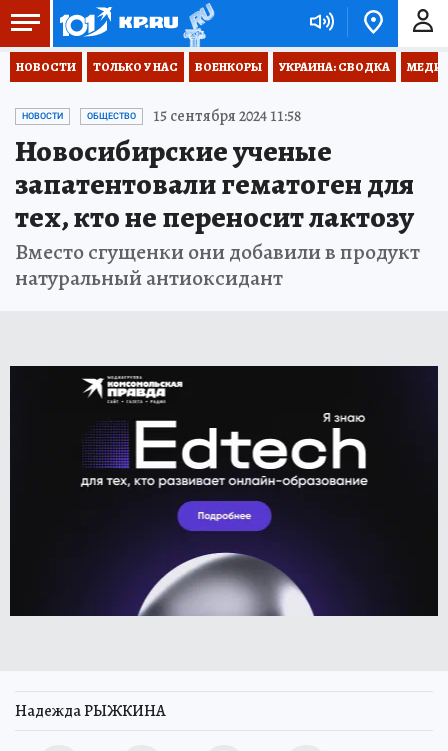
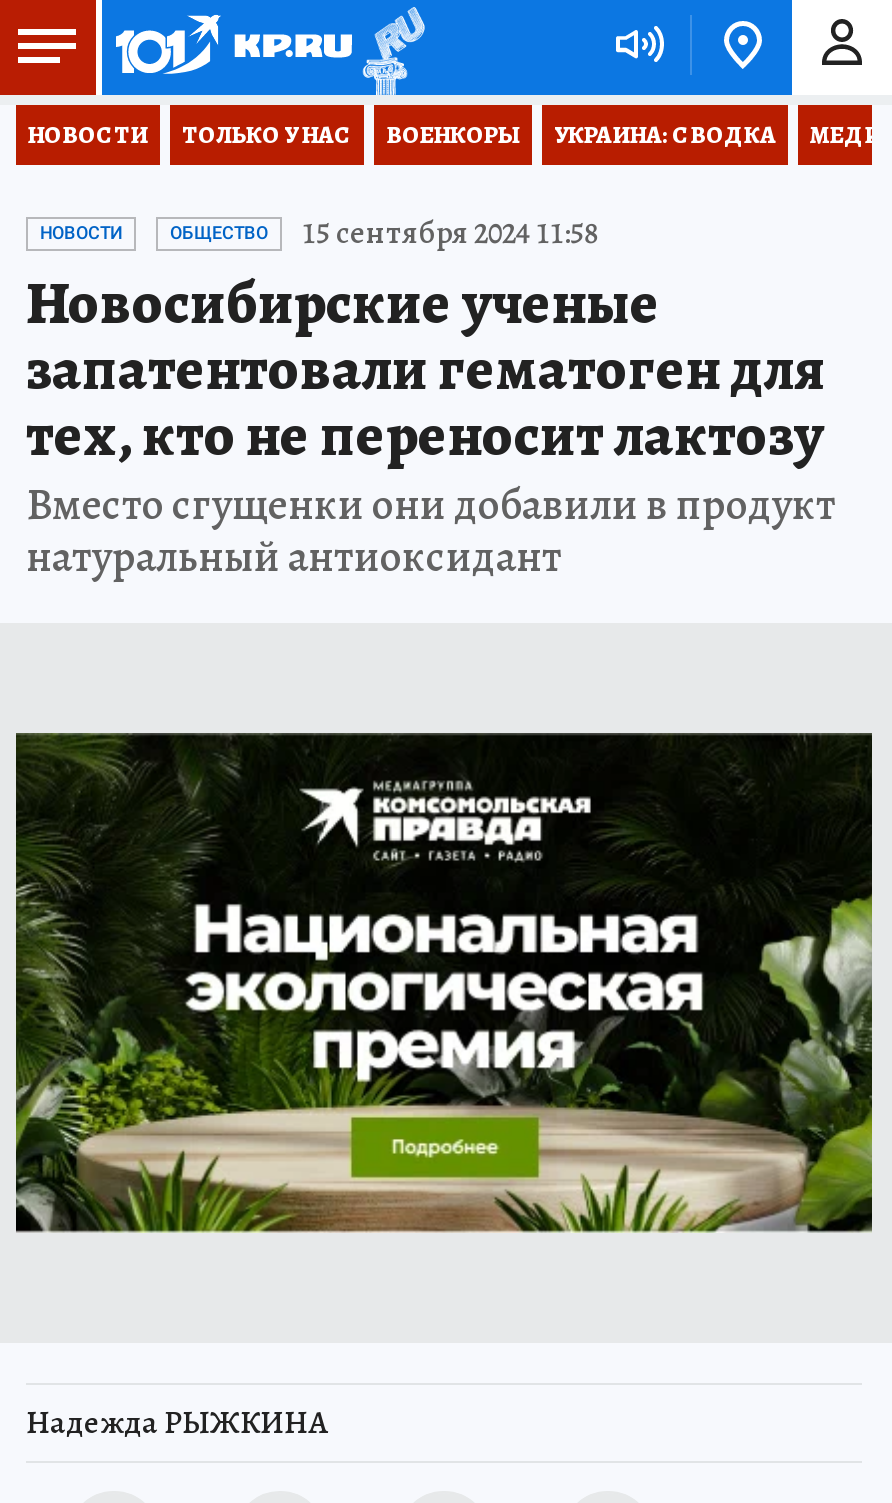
[9,366,439,617] [image] -> [14,733,874,1235] [image]

